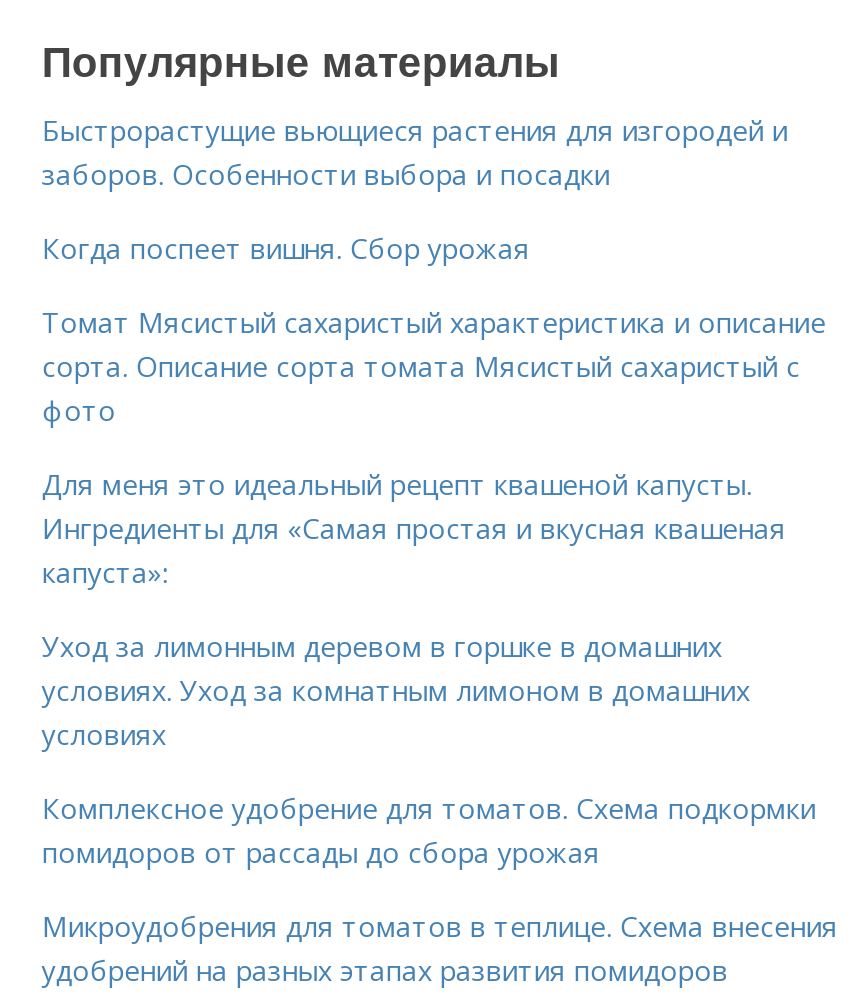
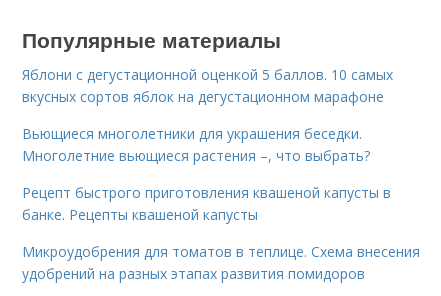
[42,111,826,871] Быстрорастущие вьющиеся растения для изгородей и | заборов. Особенности выбора и посадки | Когда поспеет вишня. Сбор урожая | Томат Мясистый сахаристый характеристика и описание | сорта. Описание сорта томата Мясистый сахаристый с | фото | Для меня это идеальный рецепт квашеной капусты. | Ингредиенты для «Самая простая и вкусная квашеная | капуста»: | Уход за лимонным деревом в горшке в домашних | условиях. Уход за комнатным лимоном в домашних | условиях | Комплексное удобрение для томатов. Схема подкормки | помидоров от рассады до сбора урожая -> [22,65,393,224] Яблони с дегустационной оценкой 5 баллов. 10 самых | вкусных сортов яблок на дегустационном марафоне | Вьющиеся многолетники для украшения беседки. | Многолетние вьющиеся растения –, что выбрать? | Рецепт быстрого приготовления квашеной капусты в | банке. Рецепты квашеной капусты

